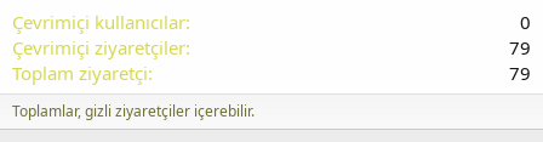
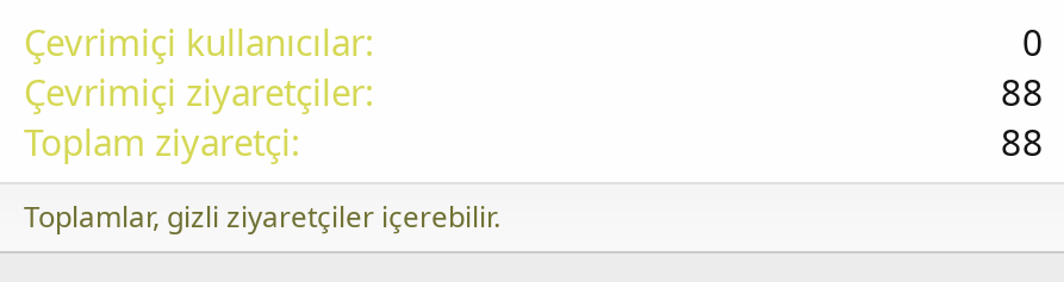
[509,35,531,60] 79 -> [1001,68,1044,116] 88
[509,61,531,85] 79 -> [1001,118,1044,166] 88

